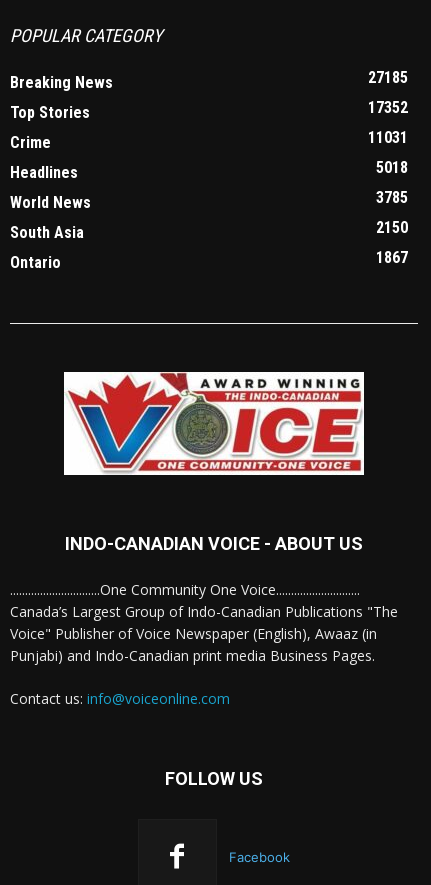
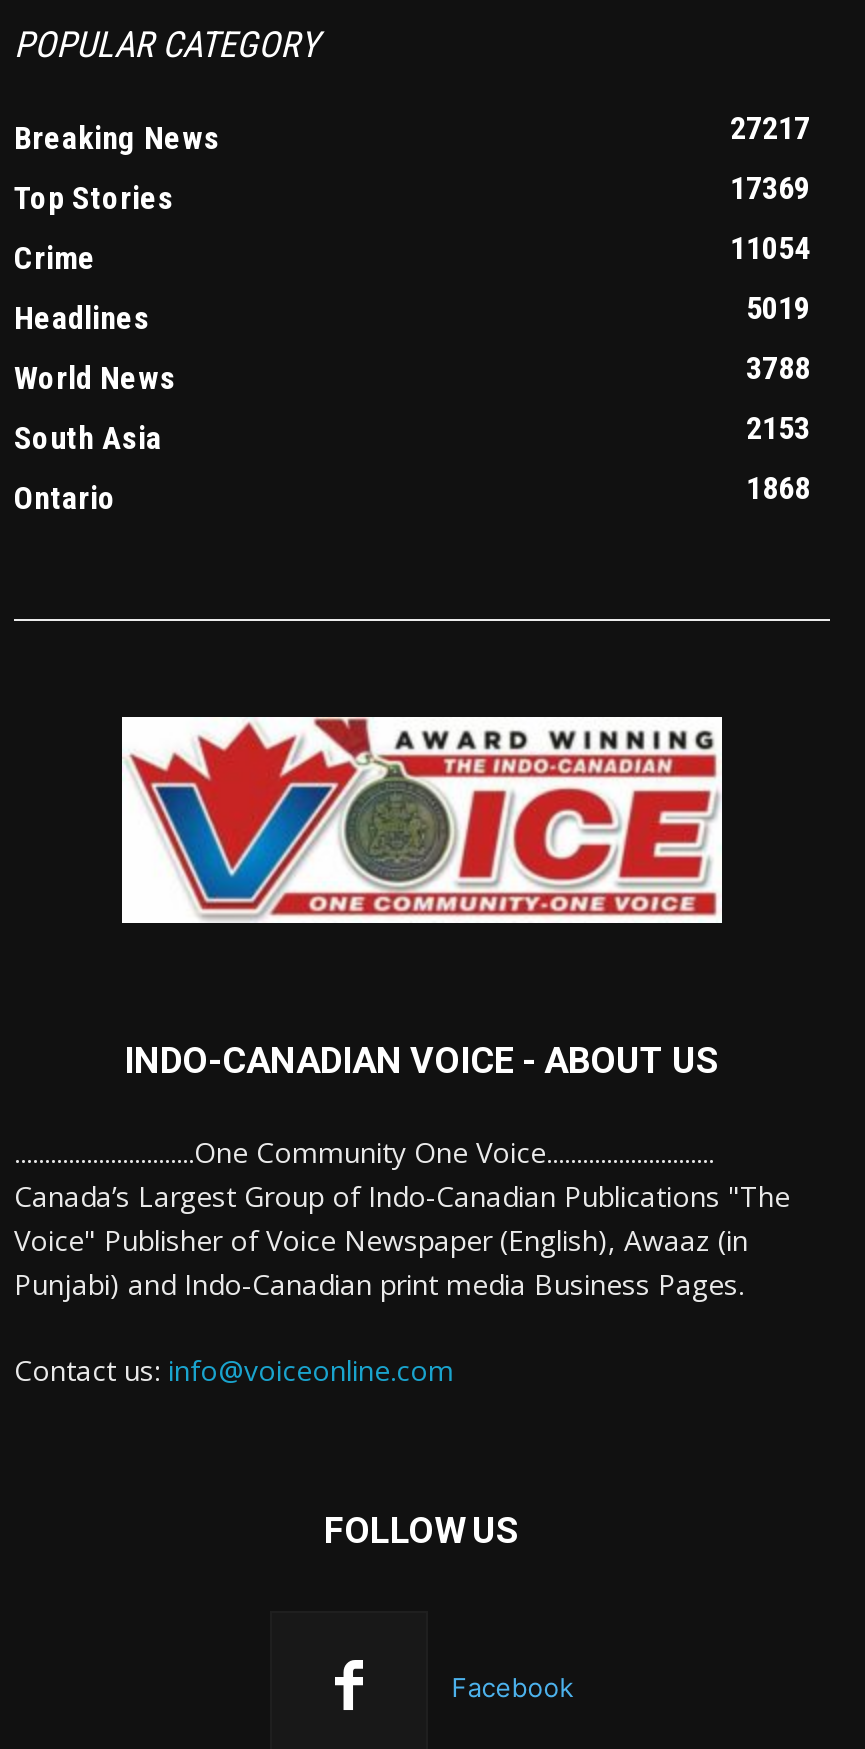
[368,68,408,87] 27185 -> [730,109,810,147] 27217
[368,98,408,117] 17352 -> [730,169,810,207] 17369
[368,128,408,147] 11031 -> [730,229,810,267] 11054
[376,158,408,177] 5018 -> [746,289,810,327] 5019
[376,188,408,207] 3785 -> [746,349,810,387] 3788
[376,218,408,237] 2150 -> [746,409,810,447] 2153
[376,248,408,267] 1867 -> [746,469,810,507] 1868

